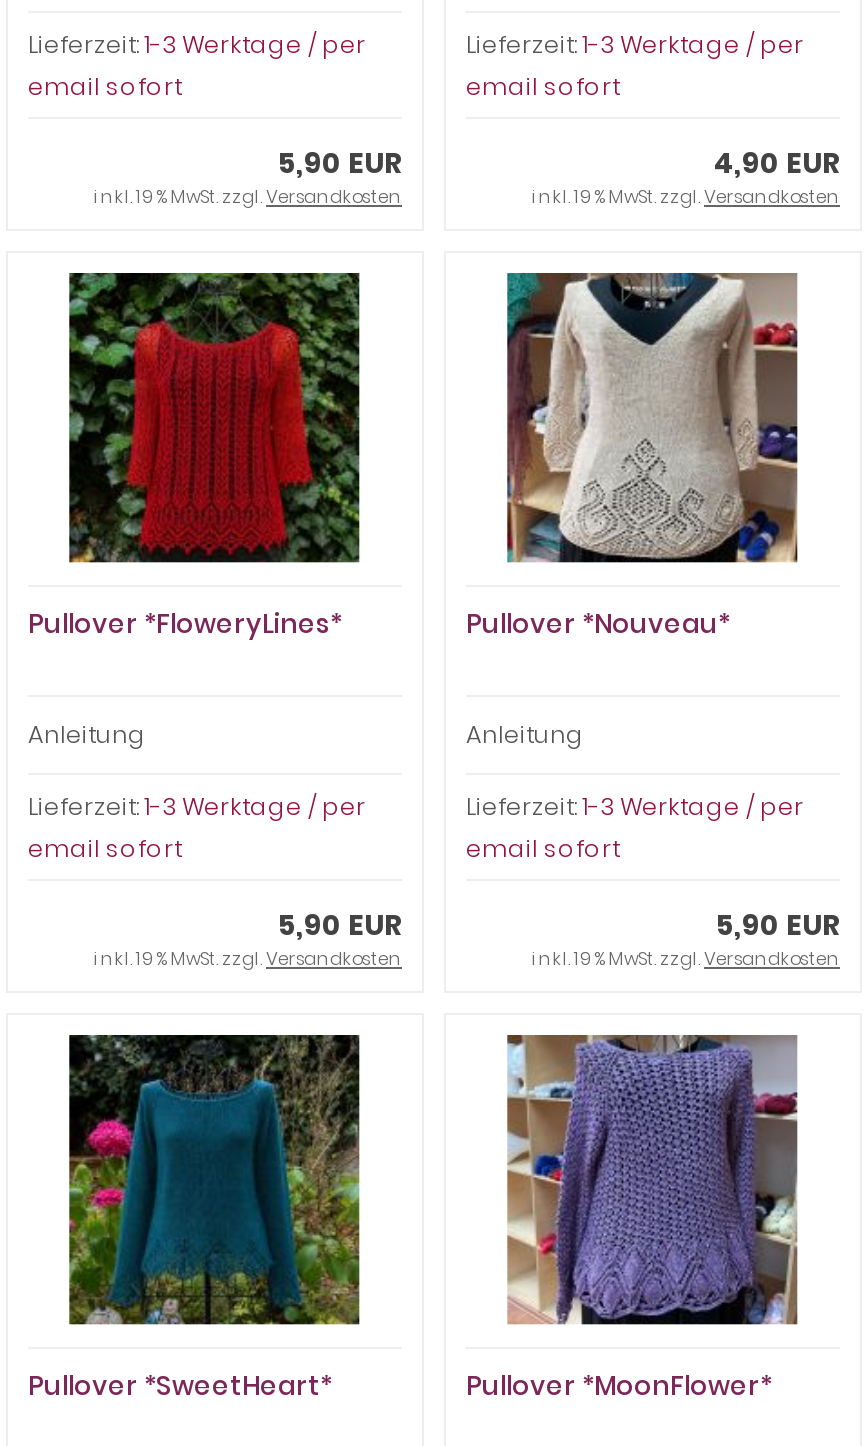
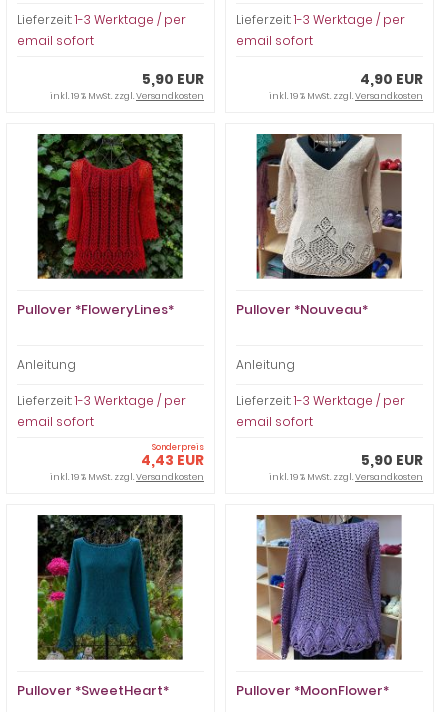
[278,905,402,945] 5,90 EUR -> [141,442,204,470] Sonderpreis | 4,43 EUR

